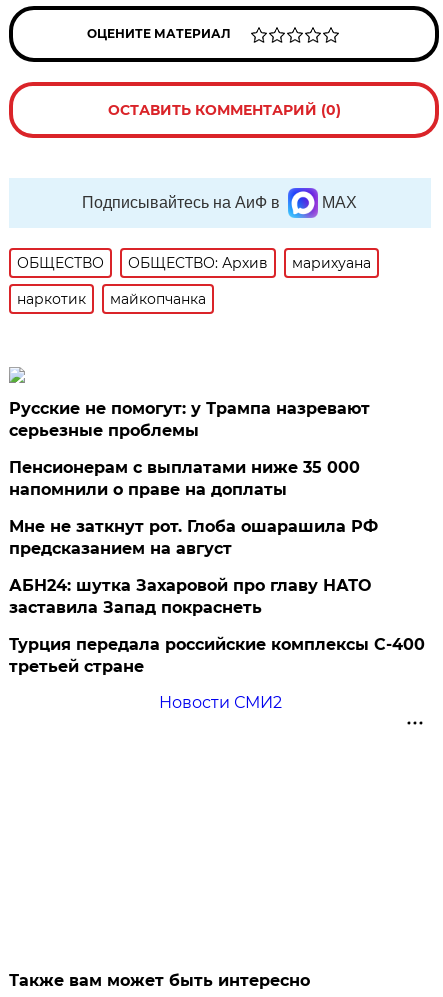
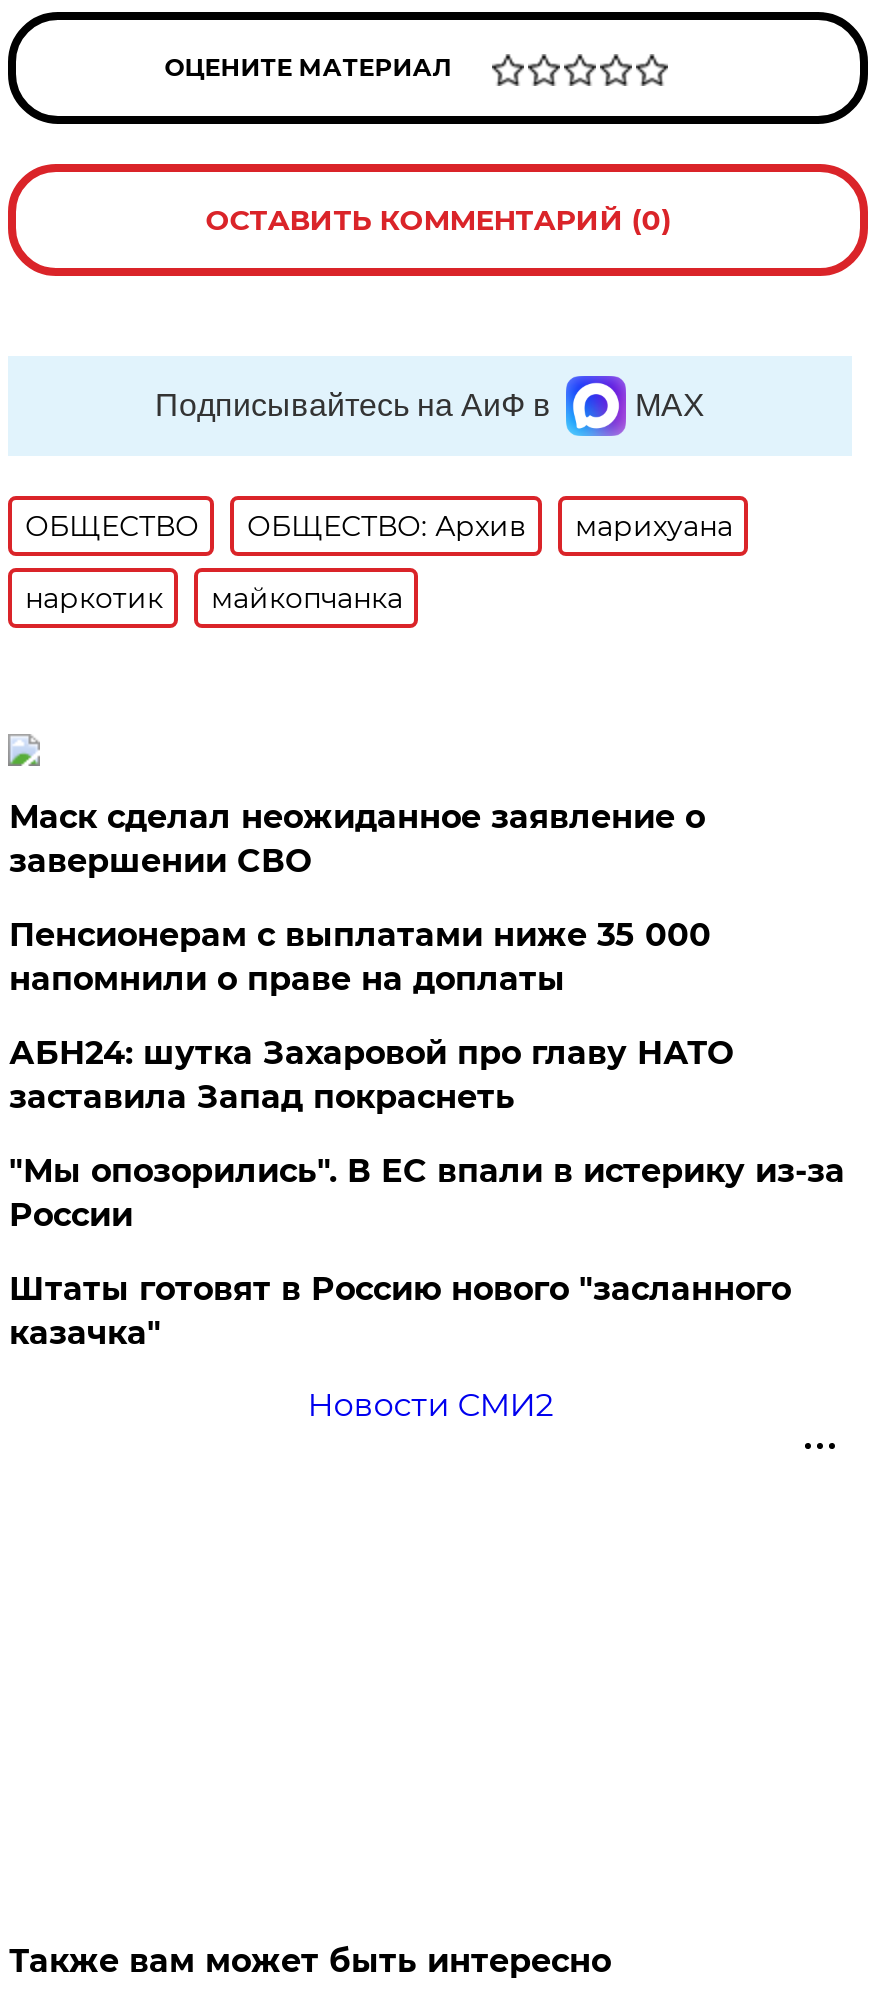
[9,399,370,440] Русские не помогут: у Трампа назревают | серьезные проблемы -> [9,798,705,880] Маск сделал неожиданное заявление о | завершении СВО
[9,517,378,558] Мне не заткнут рот. Глоба ошарашила РФ | предсказанием на август -> none
moved [9,576,371,617] -> [9,1034,733,1116]: АБН24: шутка Захаровой про главу НАТО | заставила Запад покраснеть
[9,635,425,676] Турция передала российские комплексы С-400 | третьей стране -> [9,1152,845,1352] "Мы опозорились". В ЕС впали в истерику из-за | России | Штаты готовят в Россию нового "засланного | казачка"

